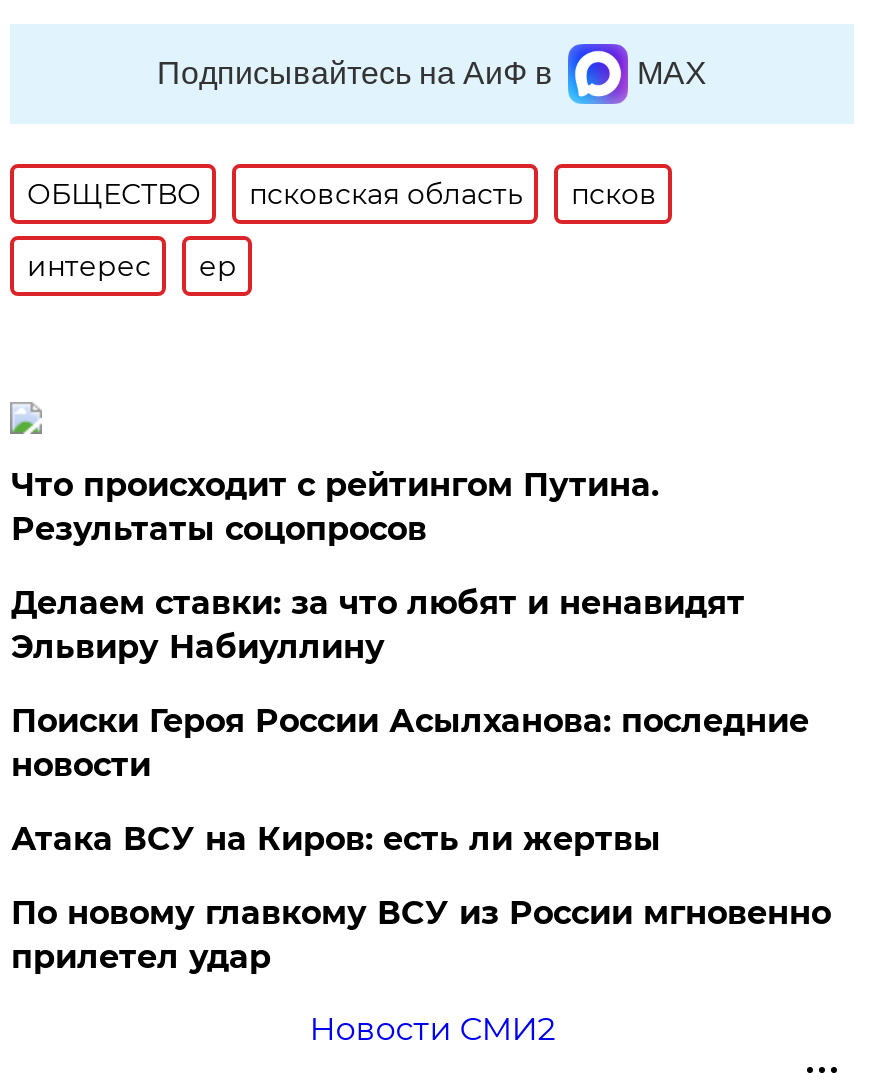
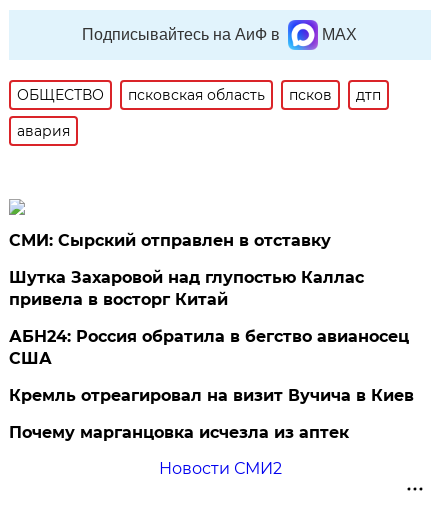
[27,248,237,284] интерес | ер -> [17,86,381,140] дтп | авария
[11,466,831,976] Что происходит с рейтингом Путина. | Результаты соцопросов | Делаем ставки: за что любят и ненавидят | Эльвиру Набиуллину | Поиски Героя России Асылханова: последние | новости | Атака ВСУ на Киров: есть ли жертвы | По новому главкому ВСУ из России мгновенно | прилетел удар -> [9,231,414,442] СМИ: Сырский отправлен в отставку | Шутка Захаровой над глупостью Каллас | привела в восторг Китай | АБН24: Россия обратила в бегство авианосец | США | Кремль отреагировал на визит Вучича в Киев | Почему марганцовка исчезла из аптек

